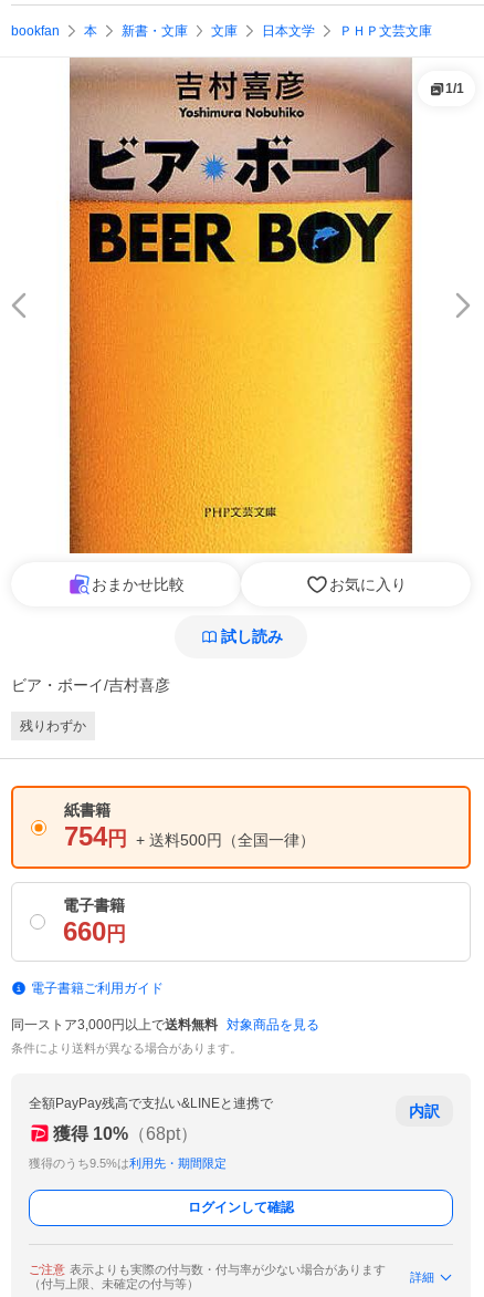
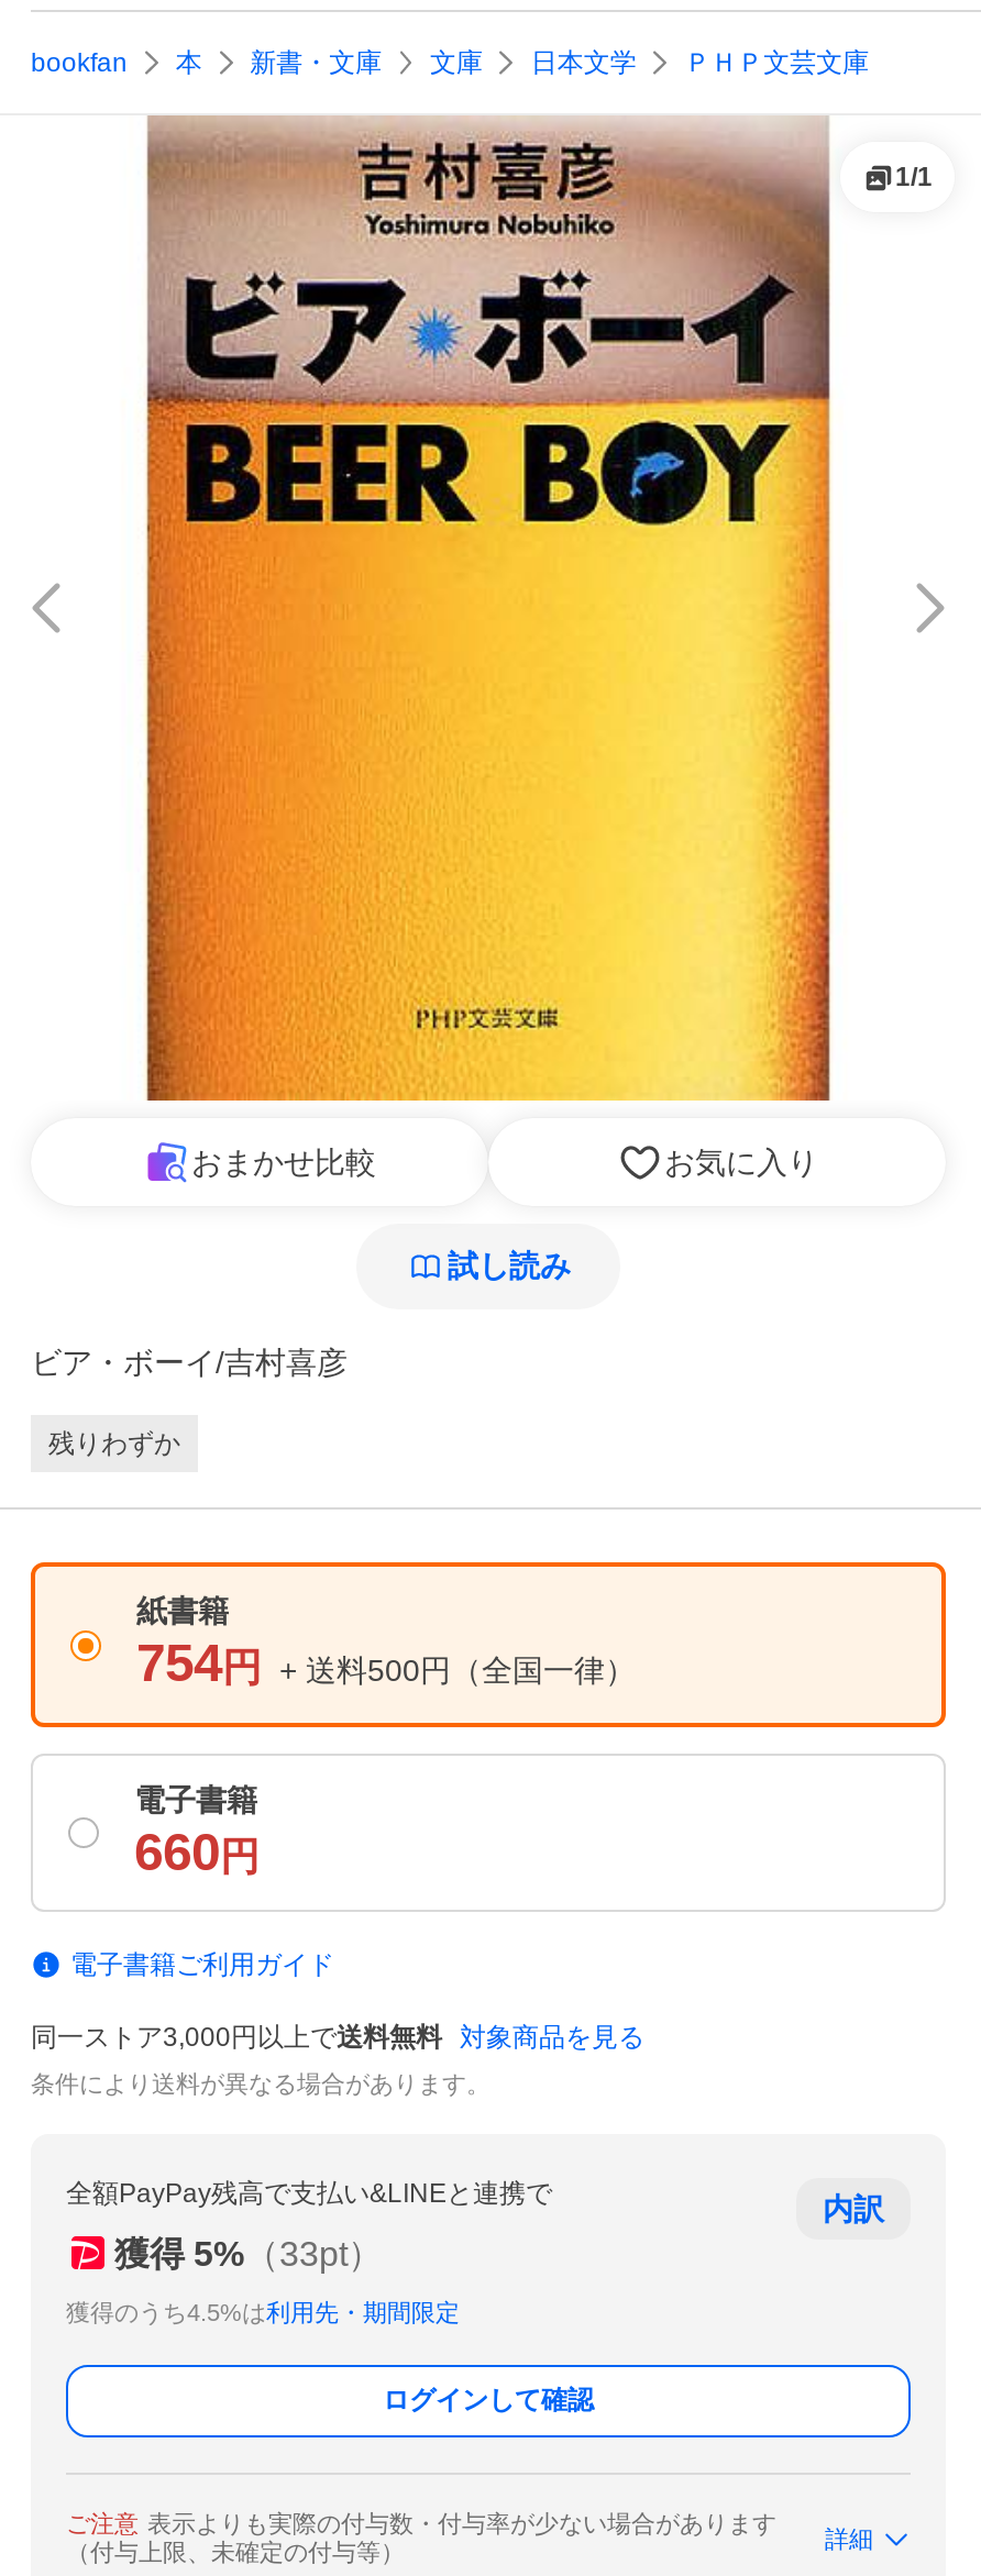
[53,1124,198,1143] 獲得 10%（68pt） -> [114,2234,383,2271] 獲得 5%（33pt）
[29,1156,227,1170] 獲得のうち9.5%は利用先・期間限定 -> [66,2299,460,2325] 獲得のうち4.5%は利用先・期間限定

